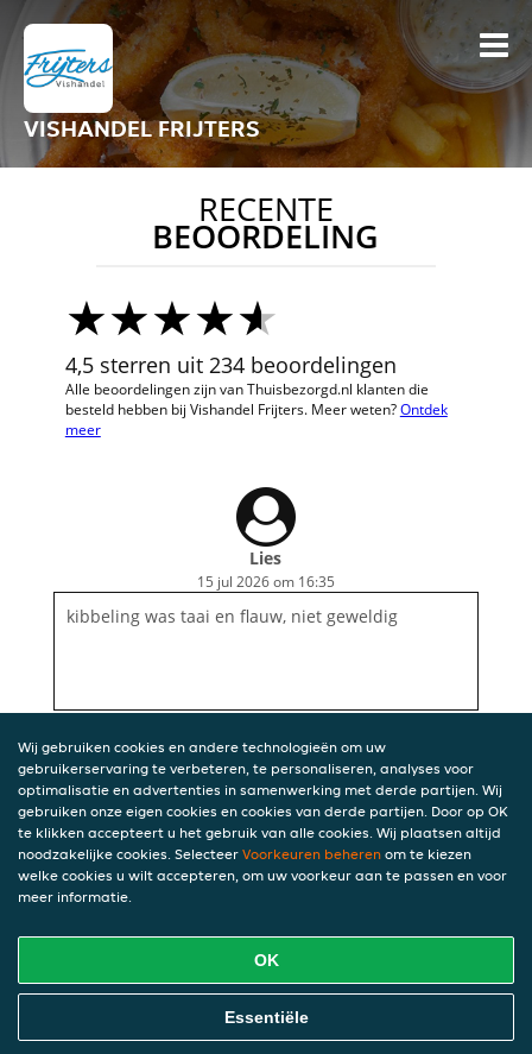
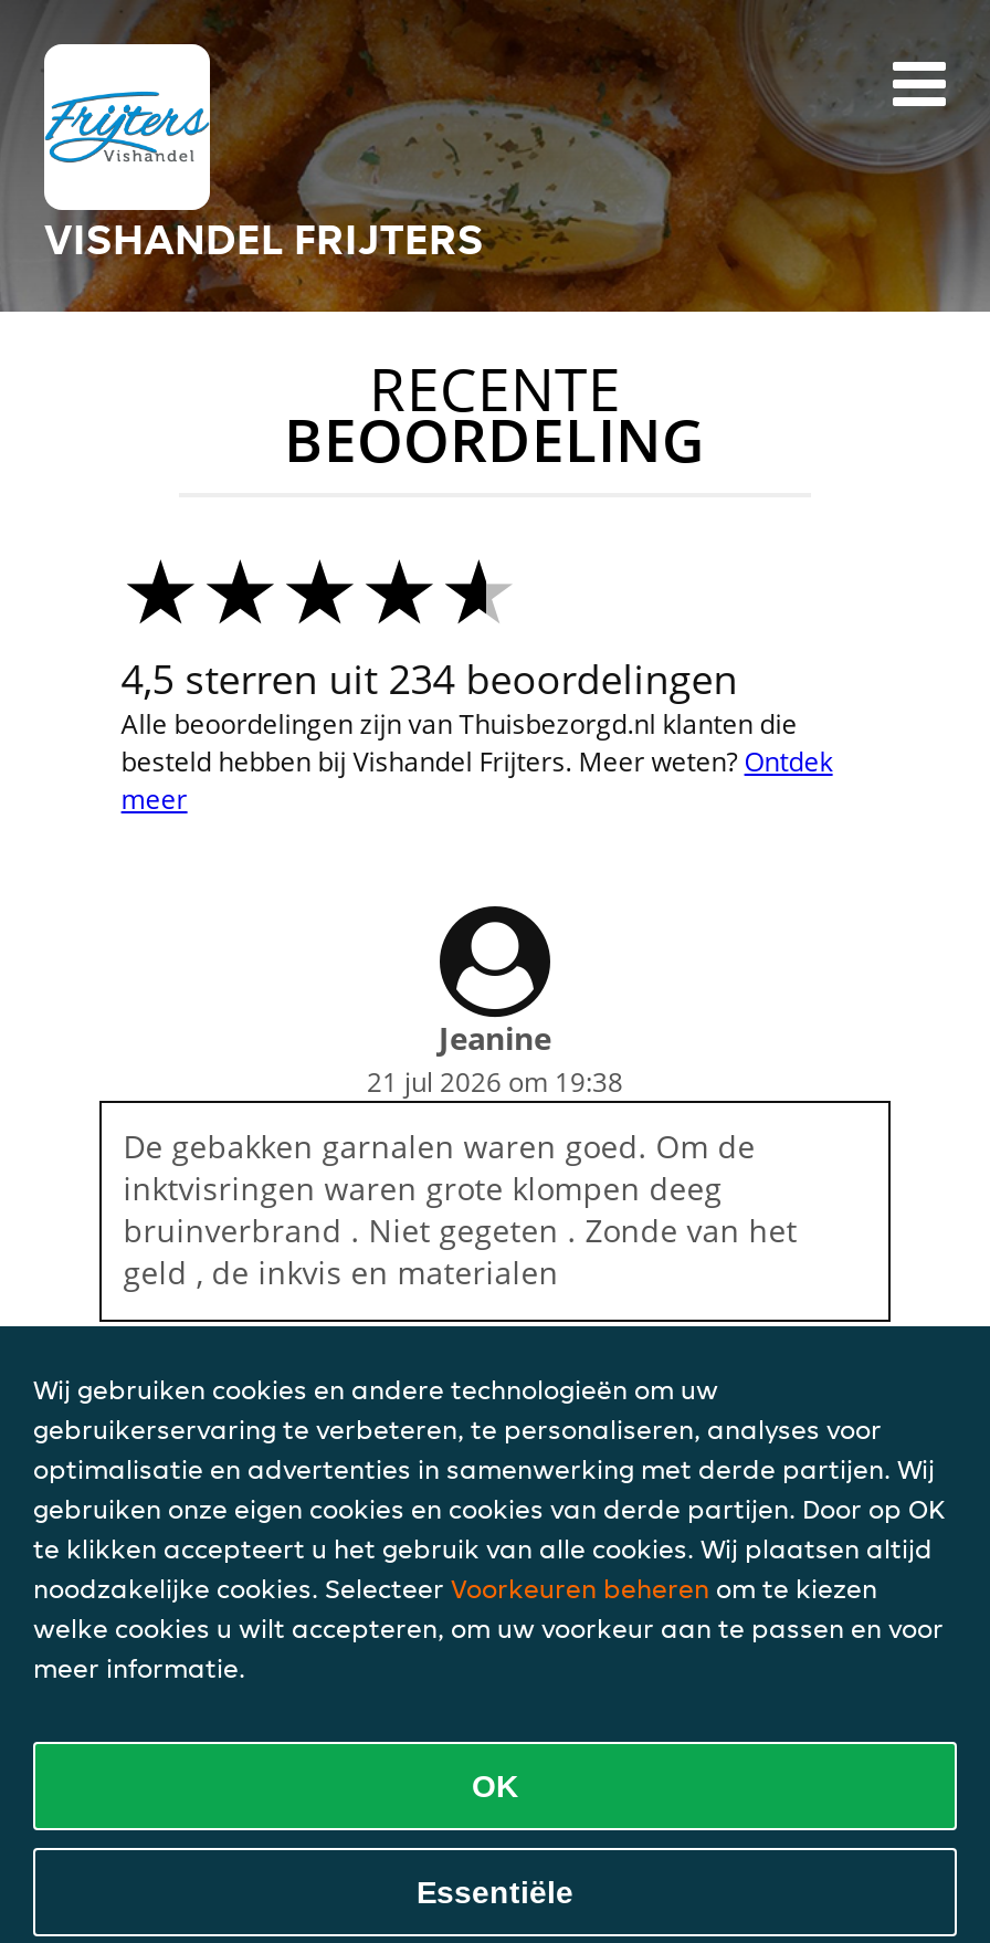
[197,547,335,591] Lies | 15 jul 2026 om 16:35 -> [367,1017,623,1099] Jeanine | 21 jul 2026 om 19:38
[66,605,398,627] kibbeling was taai en flauw, niet geweldig -> [123,1125,797,1293] De gebakken garnalen waren goed. Om de | inktvisringen waren grote klompen deeg | bruinverbrand . Niet gegeten . Zonde van het | geld , de inkvis en materialen

